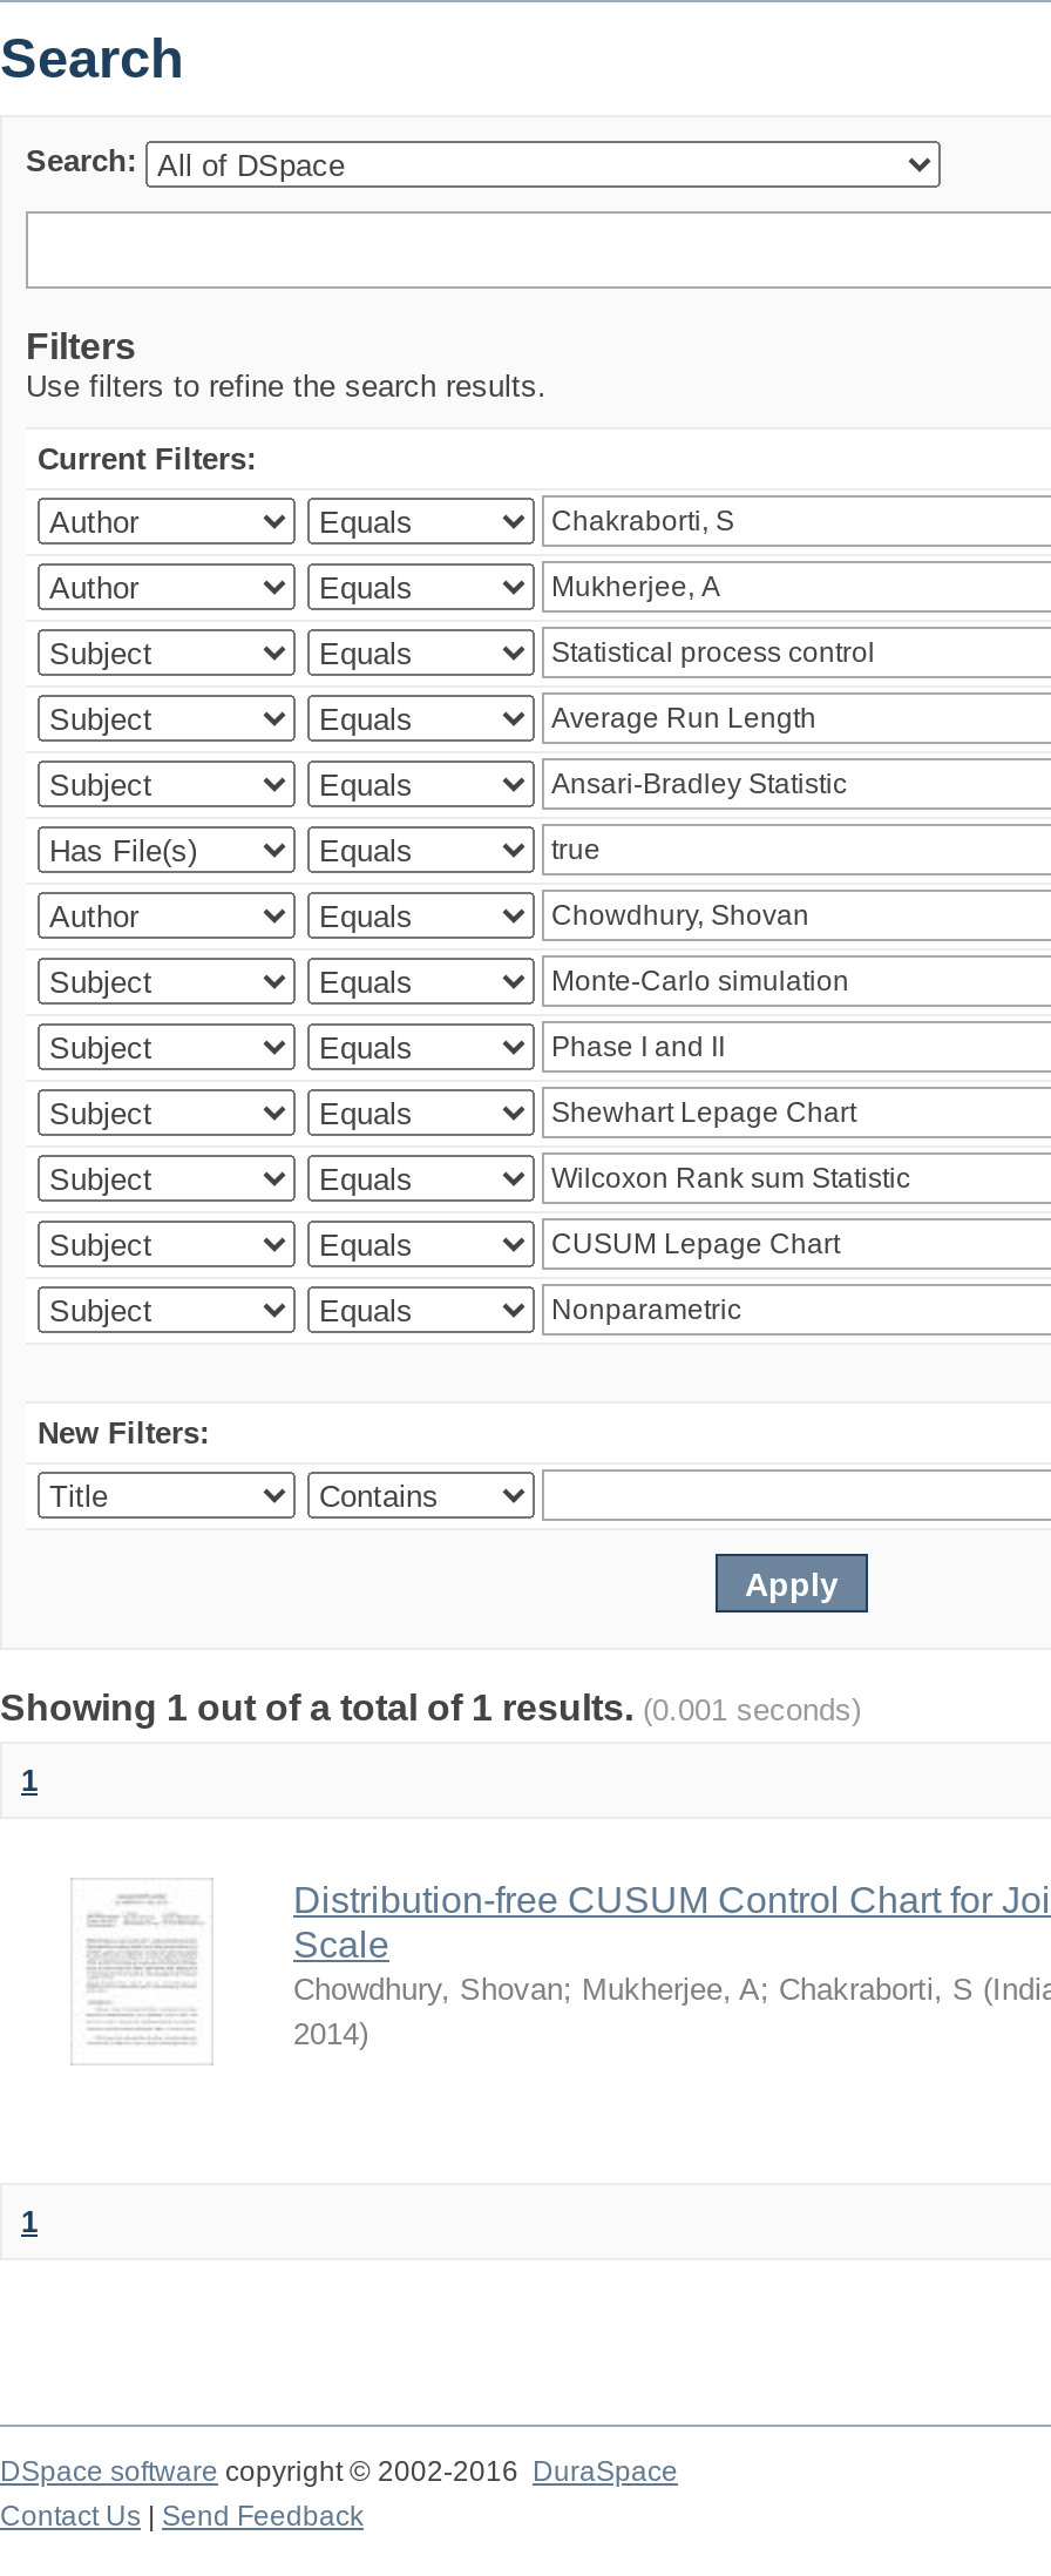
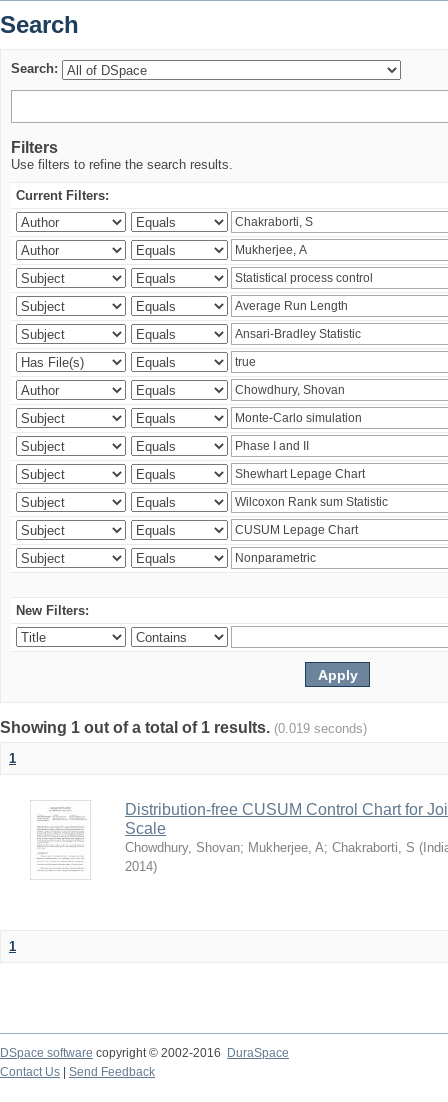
[0,1688,861,1728] Showing 1 out of a total of 1 results. (0.001 seconds) -> [0,719,367,736] Showing 1 out of a total of 1 results. (0.019 seconds)

